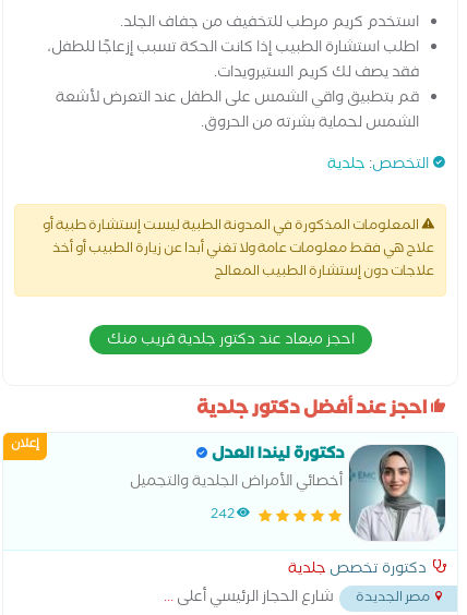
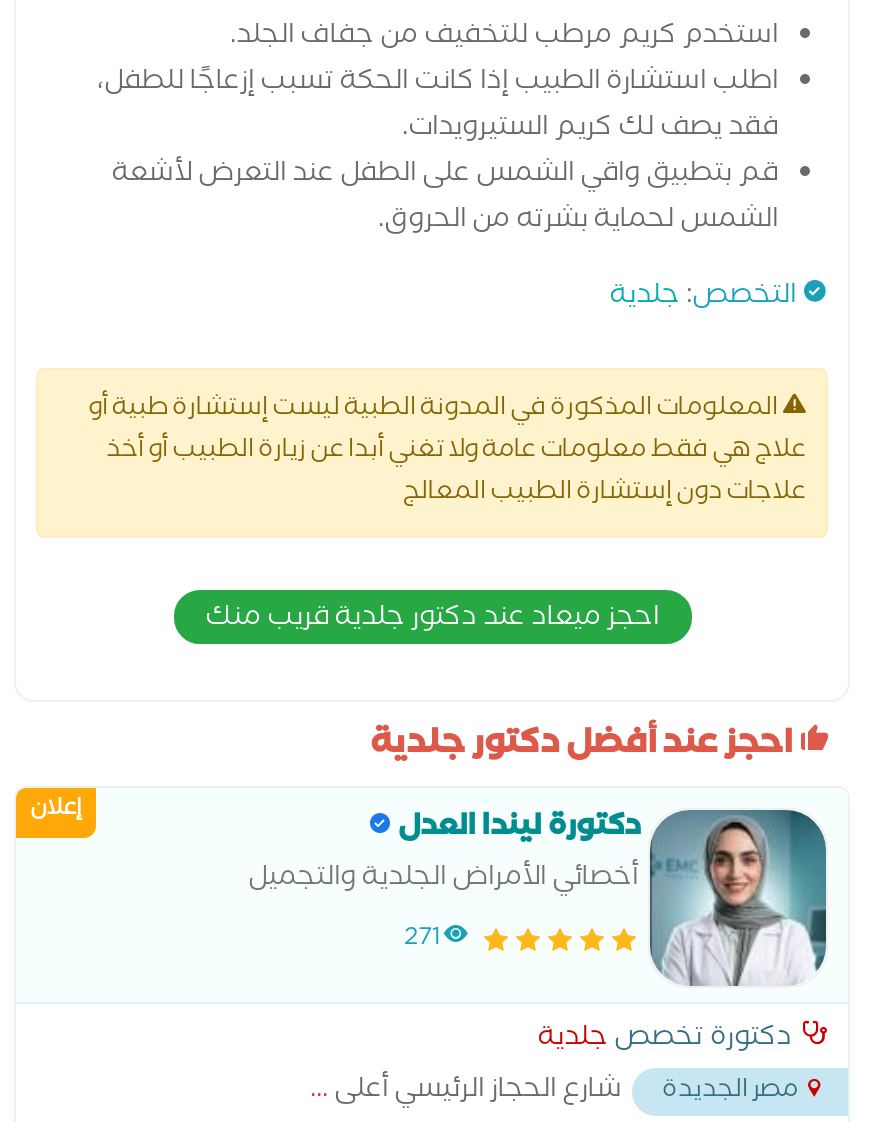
[211,503,235,528] 242 -> [404,917,440,963] 271

